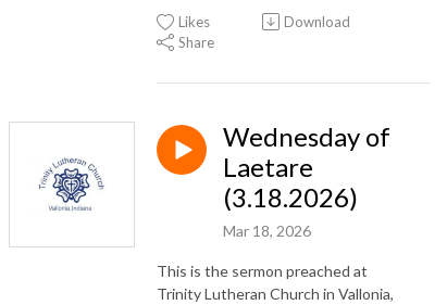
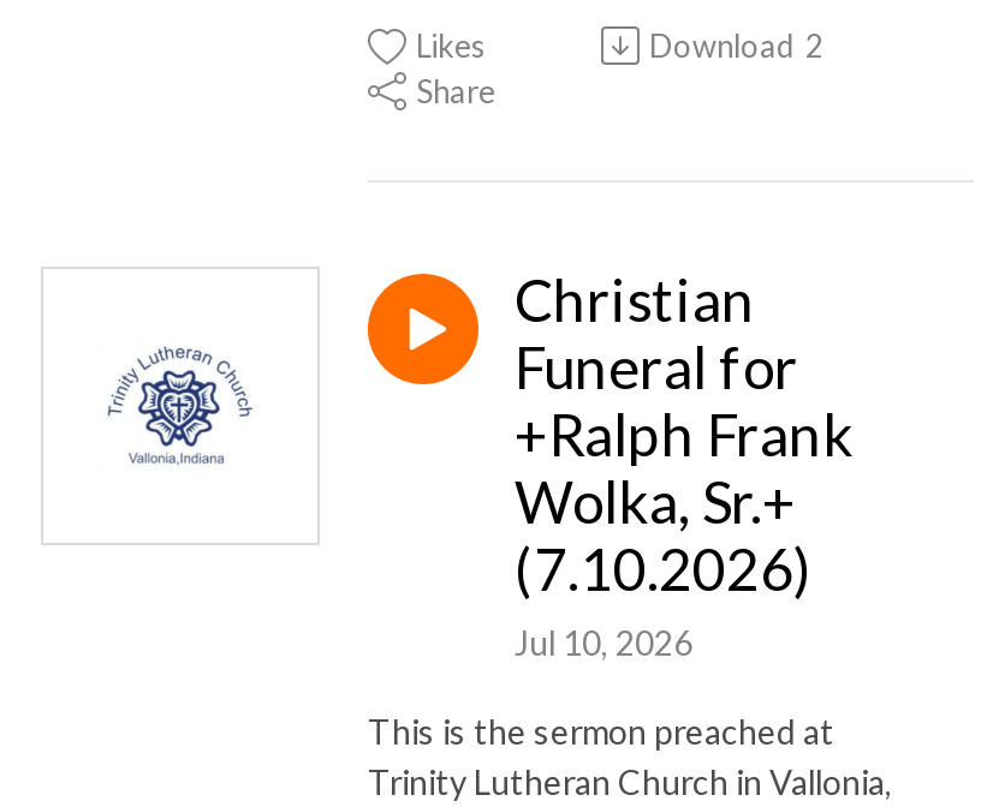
[284,13,350,30] Download -> [649,26,825,64] Download 2
[223,120,390,239] Wednesday of | Laetare | (3.18.2026) | Mar 18, 2026 -> [515,263,854,662] Christian | Funeral for | +Ralph Frank | Wolka, Sr.+ | (7.10.2026) | Jul 10, 2026

